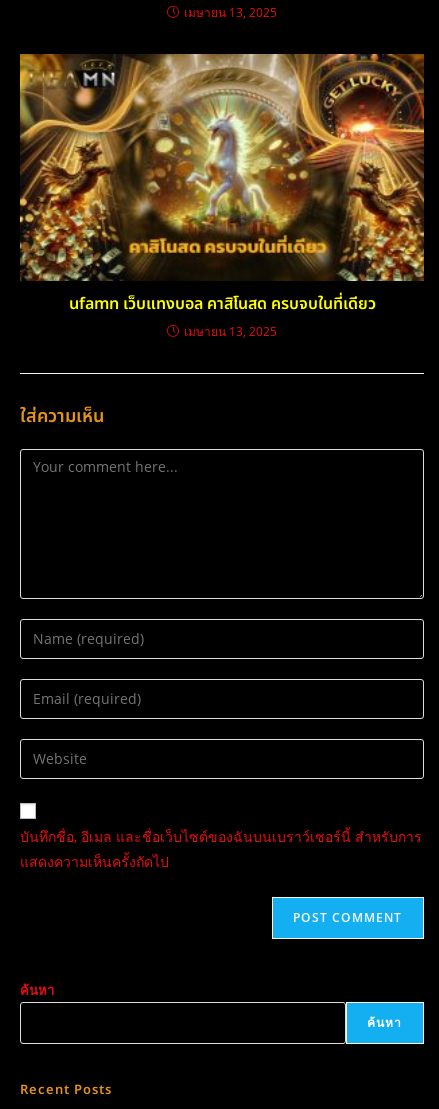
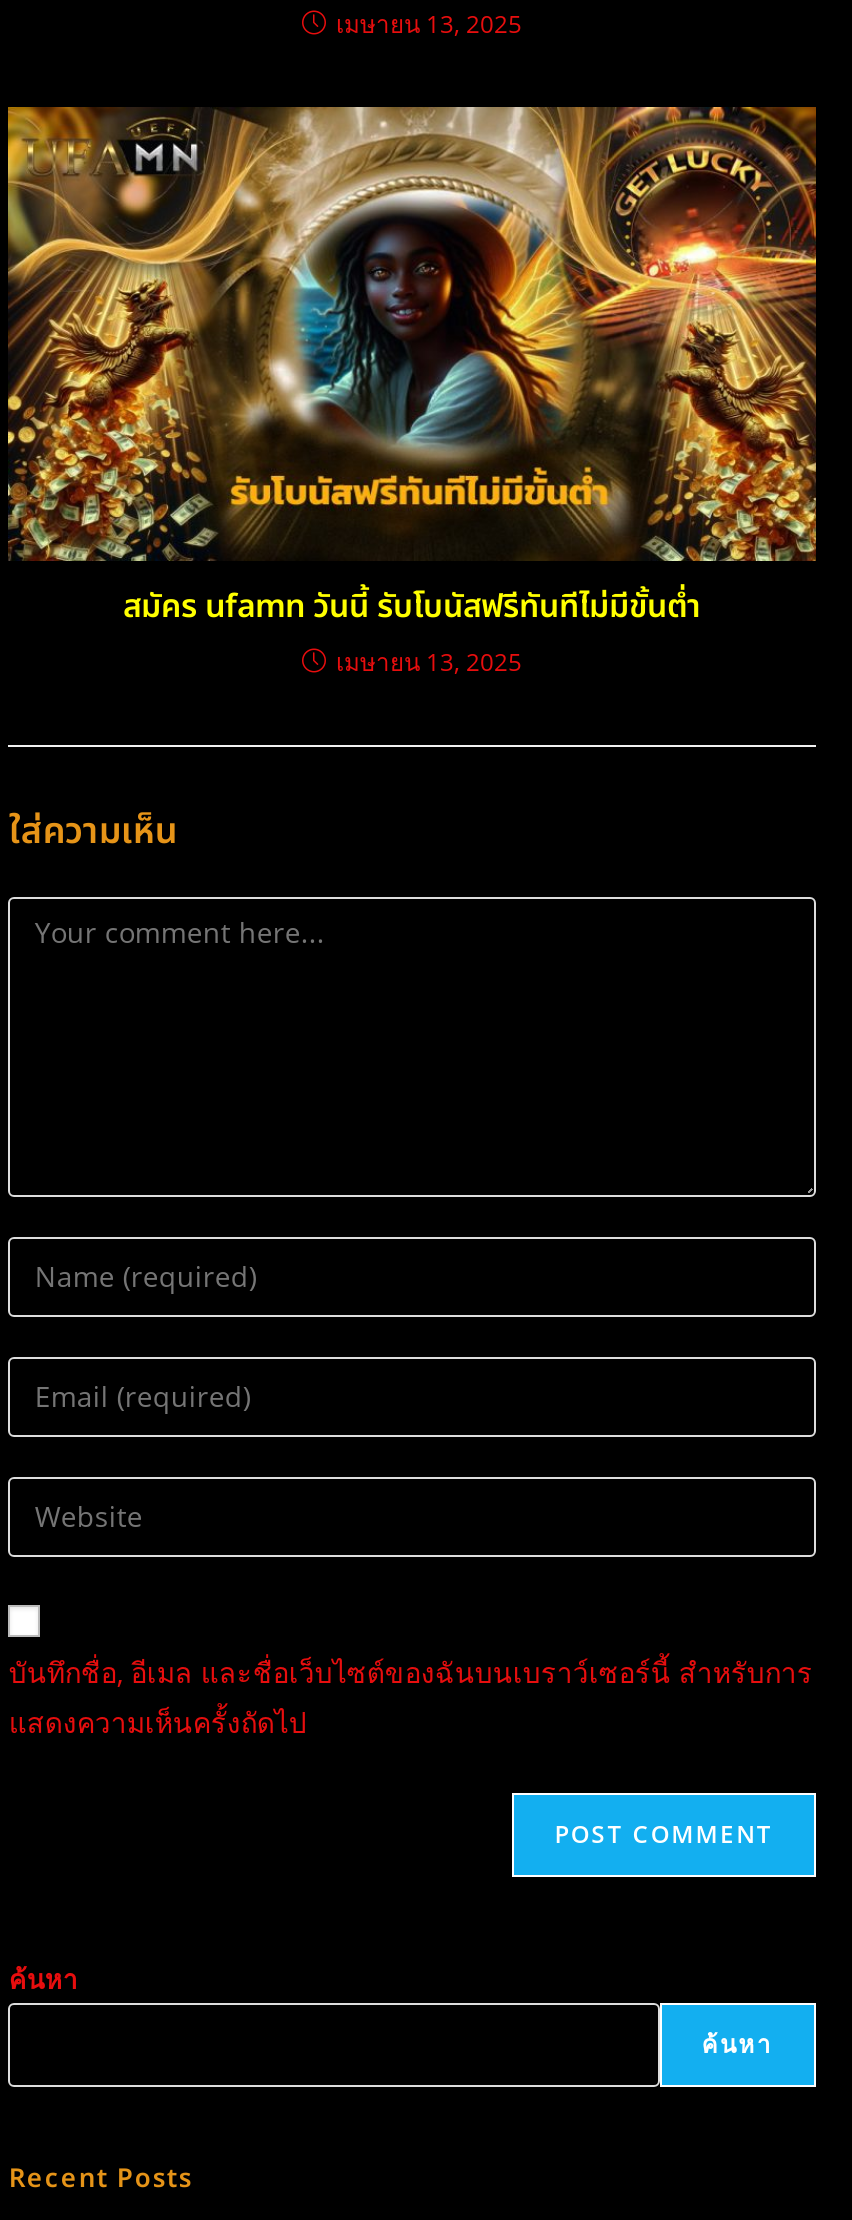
[68,95,375,316] [image] | ufamn เว็บแทงบอล คาสิโนสด ครบจบในที่เดียว -> [123,186,701,631] [image] | สมัคร ufamn วันนี้ รับโบนัสฟรีทันทีไม่มีขั้นต่ำ

